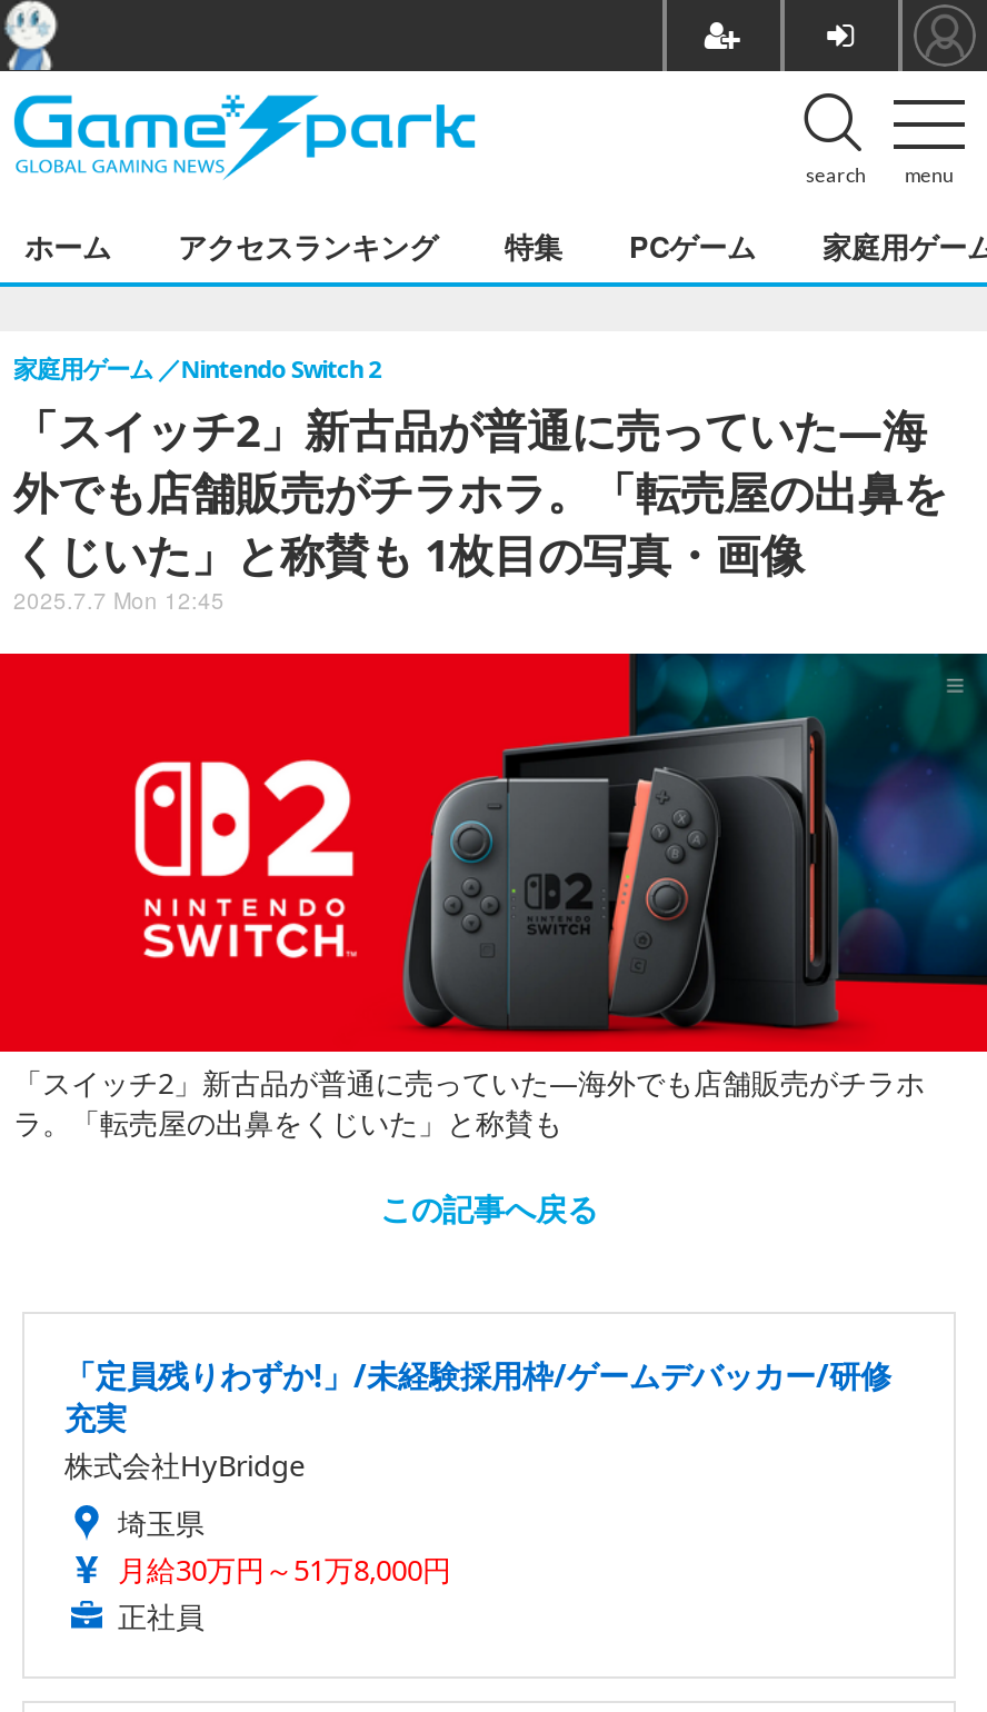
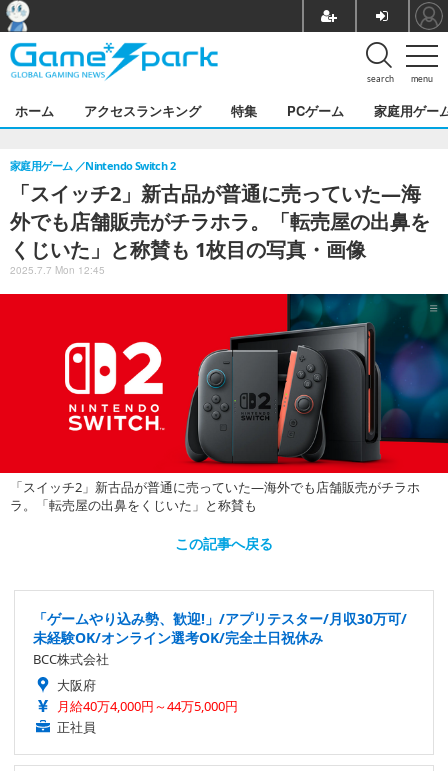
[64,1353,891,1589] 「定員残りわずか!」/未経験採用枠/ゲームデバッカー/研修 | 充実 | 株式会社HyBridge | 埼玉県 | 月給30万円～51万8,000円 -> [33,608,407,714] 「ゲームやり込み勢、歓迎!」/アプリテスター/月収30万可/ | 未経験OK/オンライン選考OK/完全土日祝休み | BCC株式会社 | 大阪府 | 月給40万4,000円～44万5,000円

